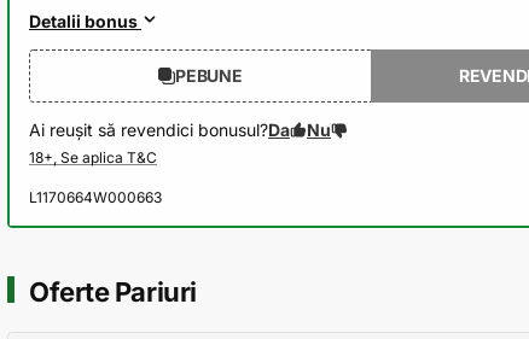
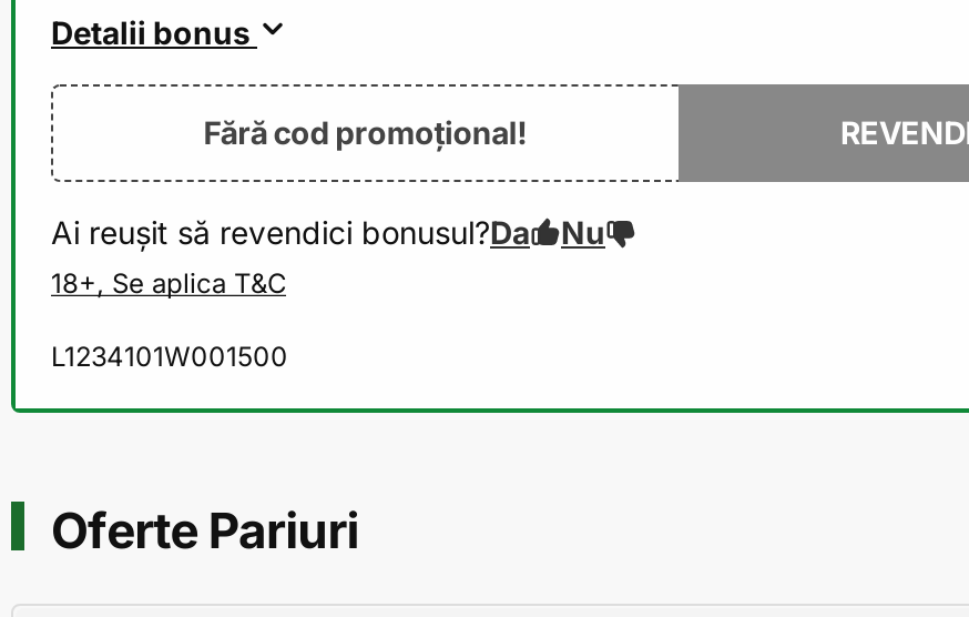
[175,65,242,86] PEBUNE -> [203,113,527,151] Fără cod promoțional!
[29,188,162,206] L1170664W000663 -> [51,340,288,373] L1234101W001500

